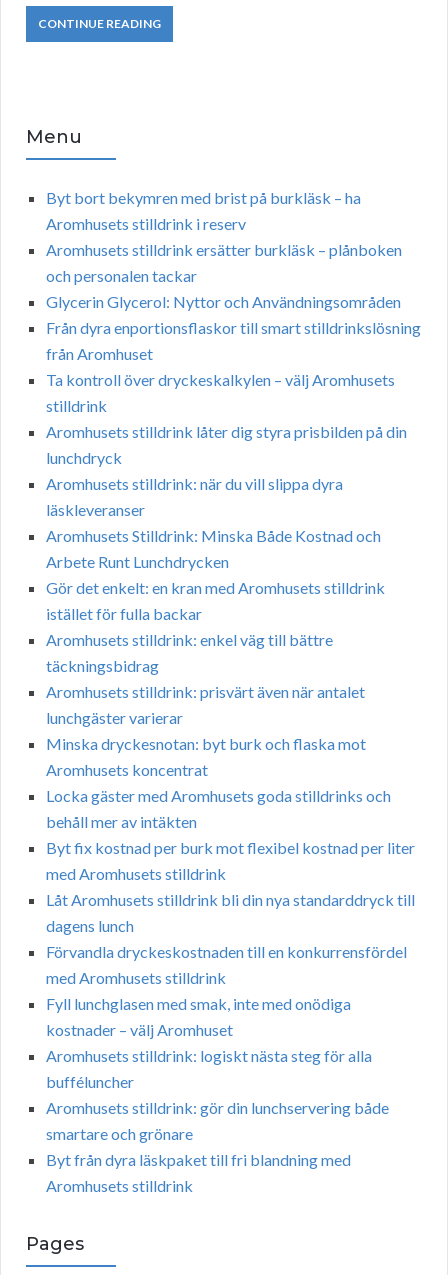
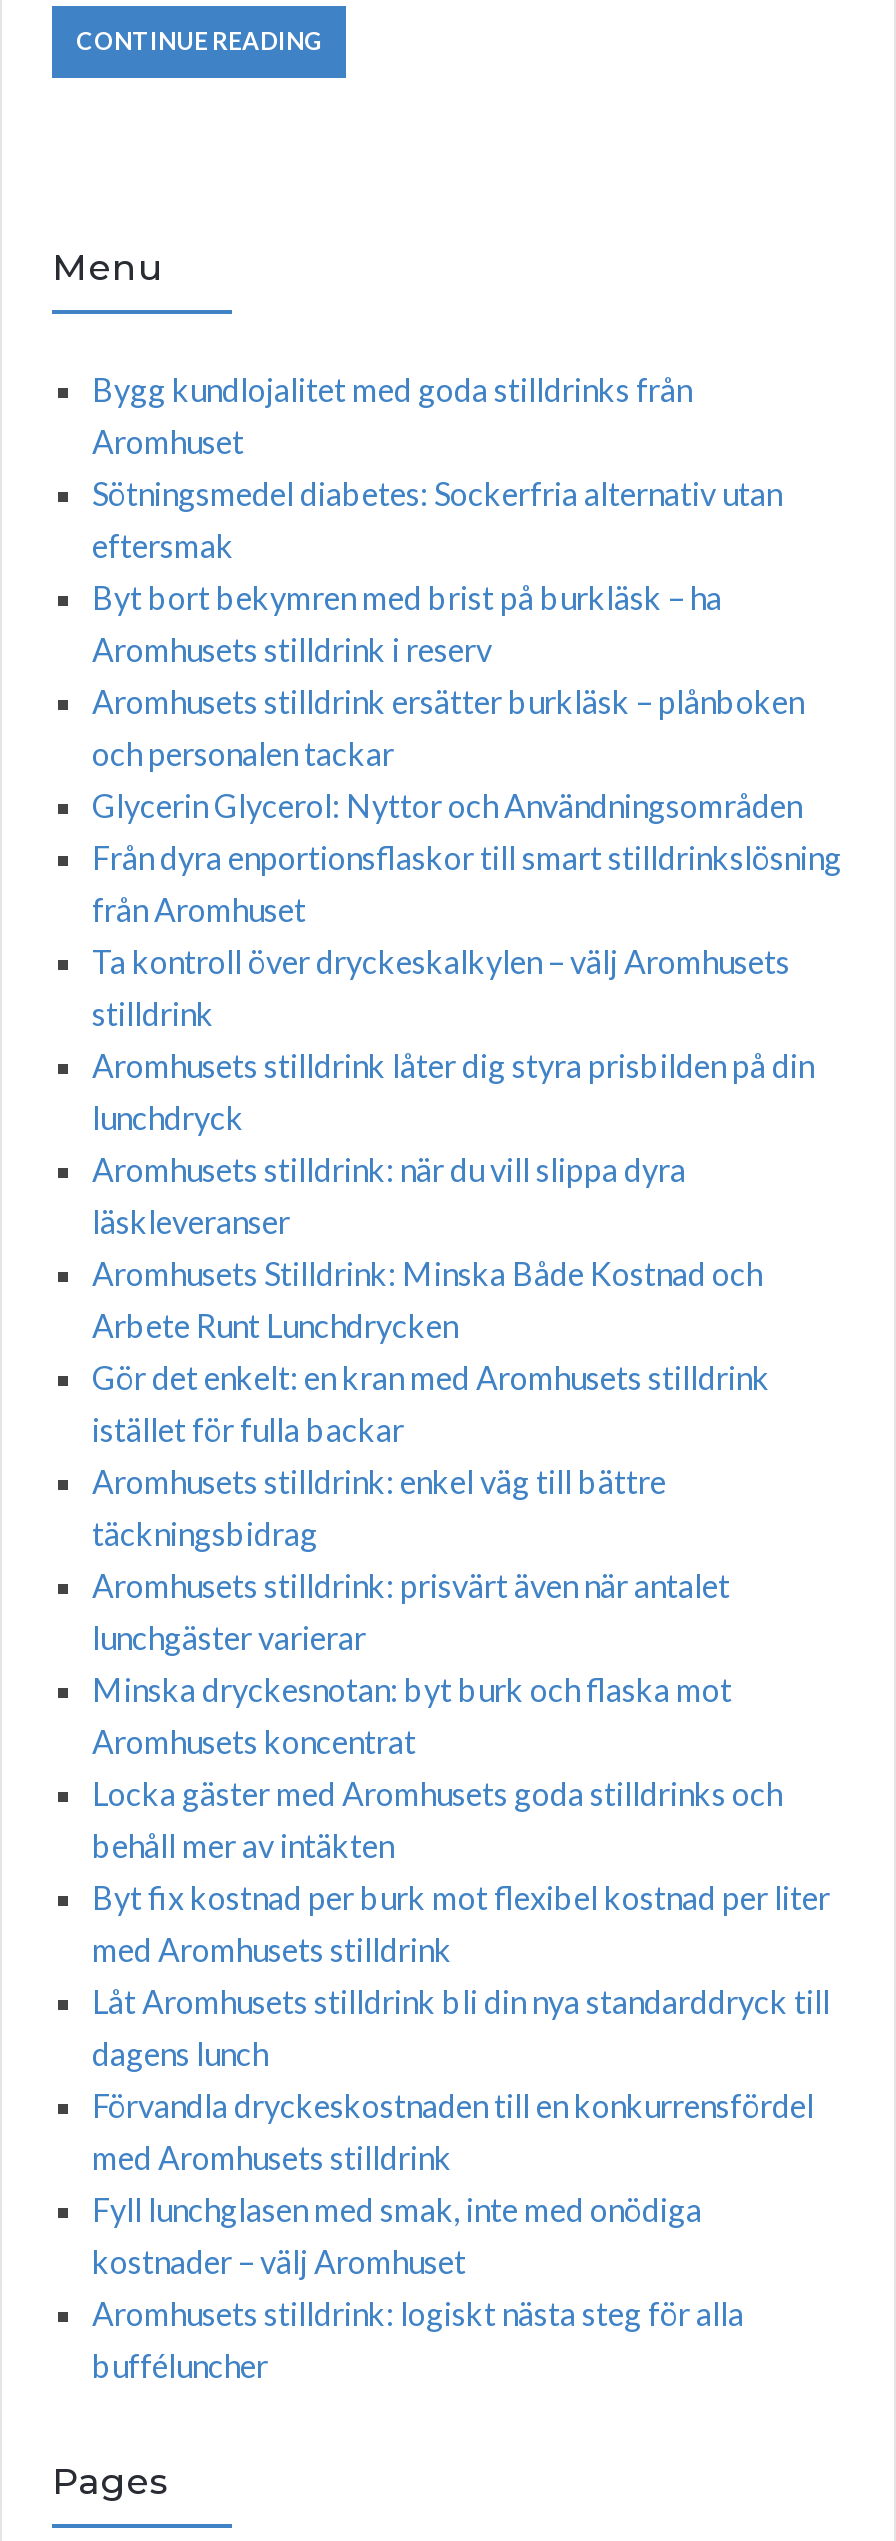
none -> [92,370,782,564] Bygg kundlojalitet med goda stilldrinks från | Aromhuset | Sötningsmedel diabetes: Sockerfria alternativ utan | eftersmak
moved [46,188,421,1091] -> [92,578,842,2384]: Byt bort bekymren med brist på burkläsk – ha | Aromhusets stilldrink i reserv | Aromhusets stilldrink ersätter burkläsk – plånboken | ... | Aromhusets stilldrink: logiskt nästa steg för alla | bufféluncher
[46,1098,389,1195] Aromhusets stilldrink: gör din lunchservering både | smartare och grönare | Byt från dyra läskpaket till fri blandning med | Aromhusets stilldrink -> none

